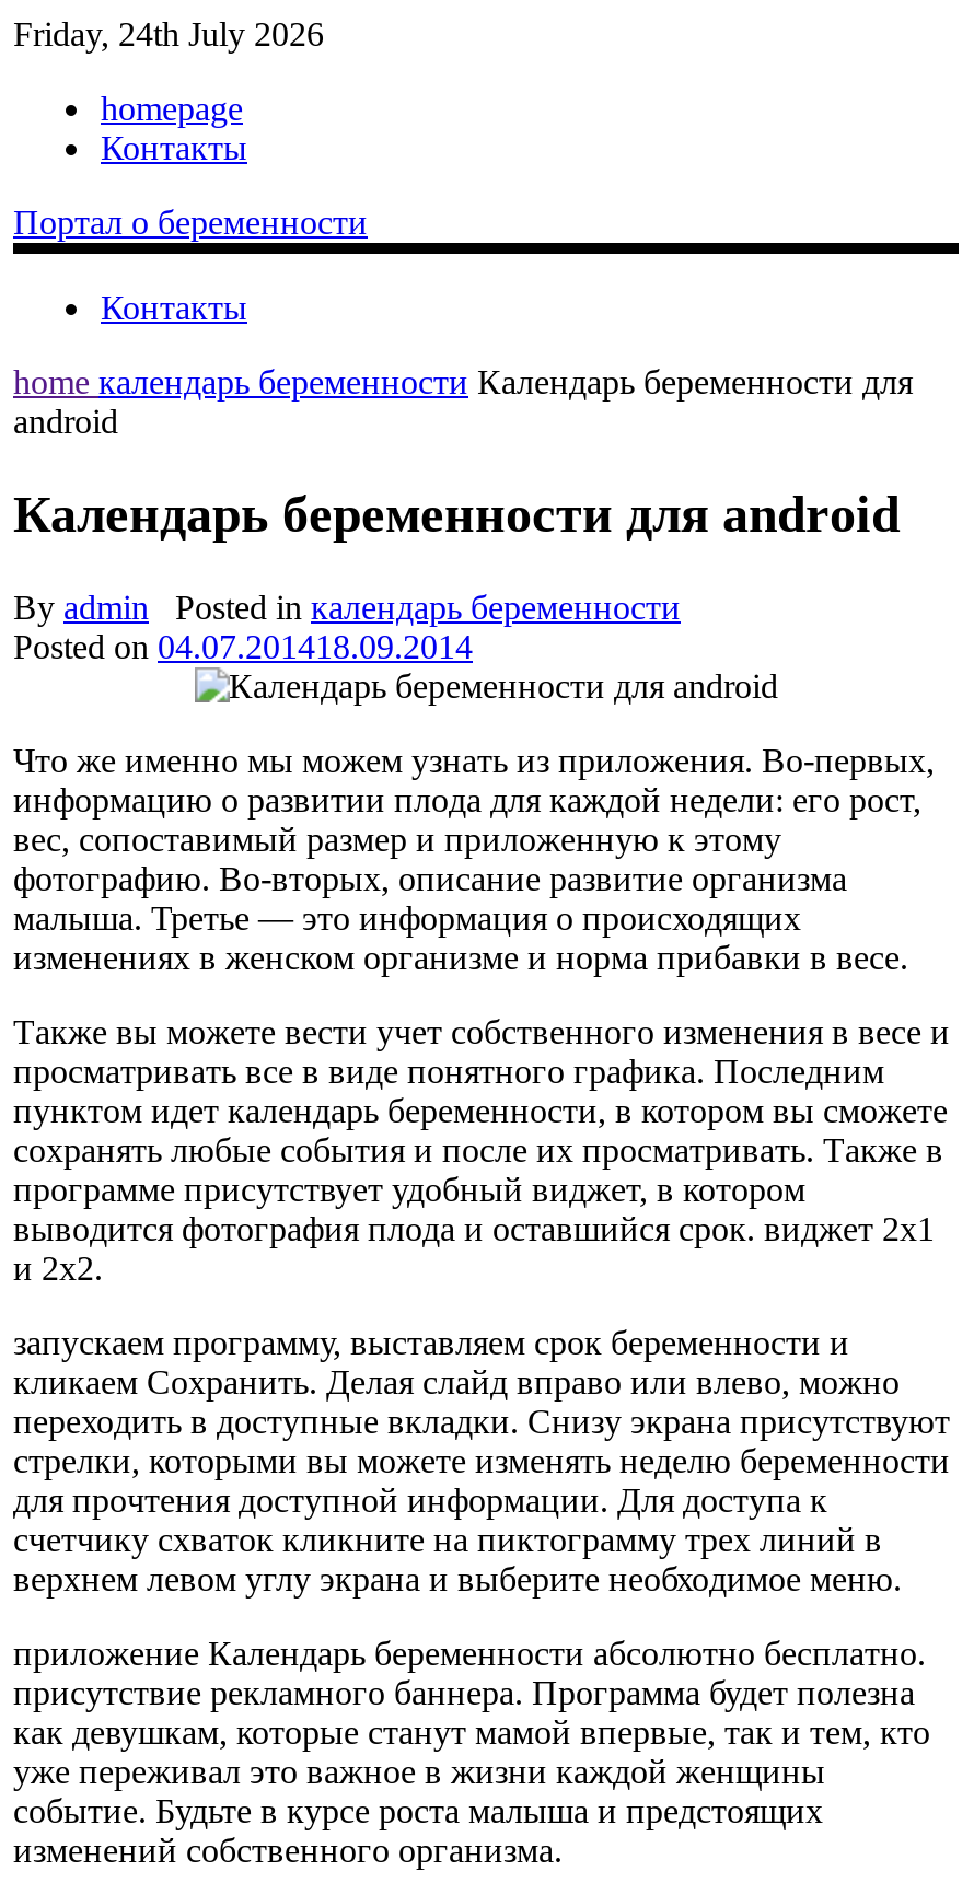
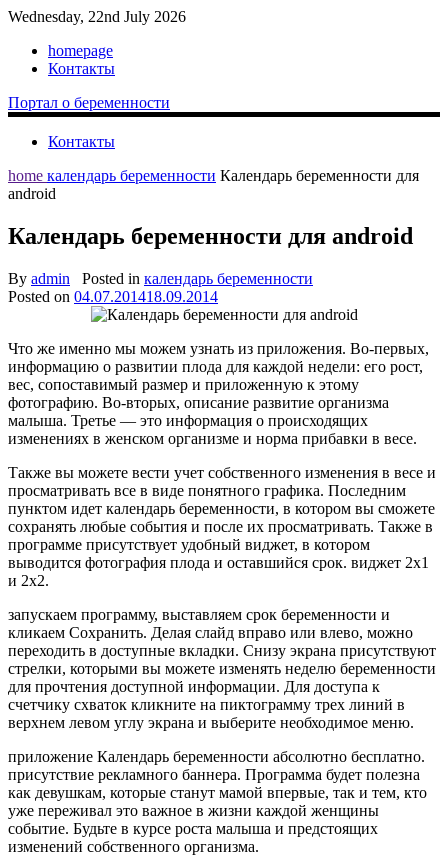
[13,15,324,53] Friday, 24th July 2026 -> [8,8,186,25] Wednesday, 22nd July 2026

